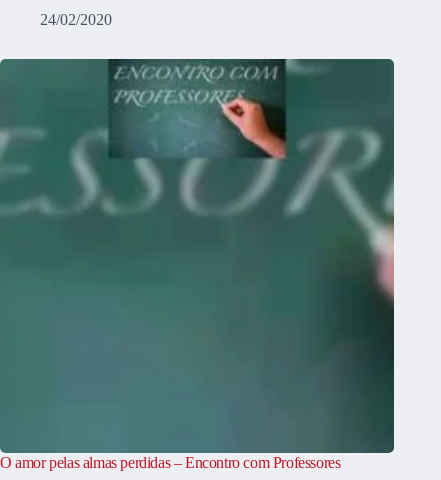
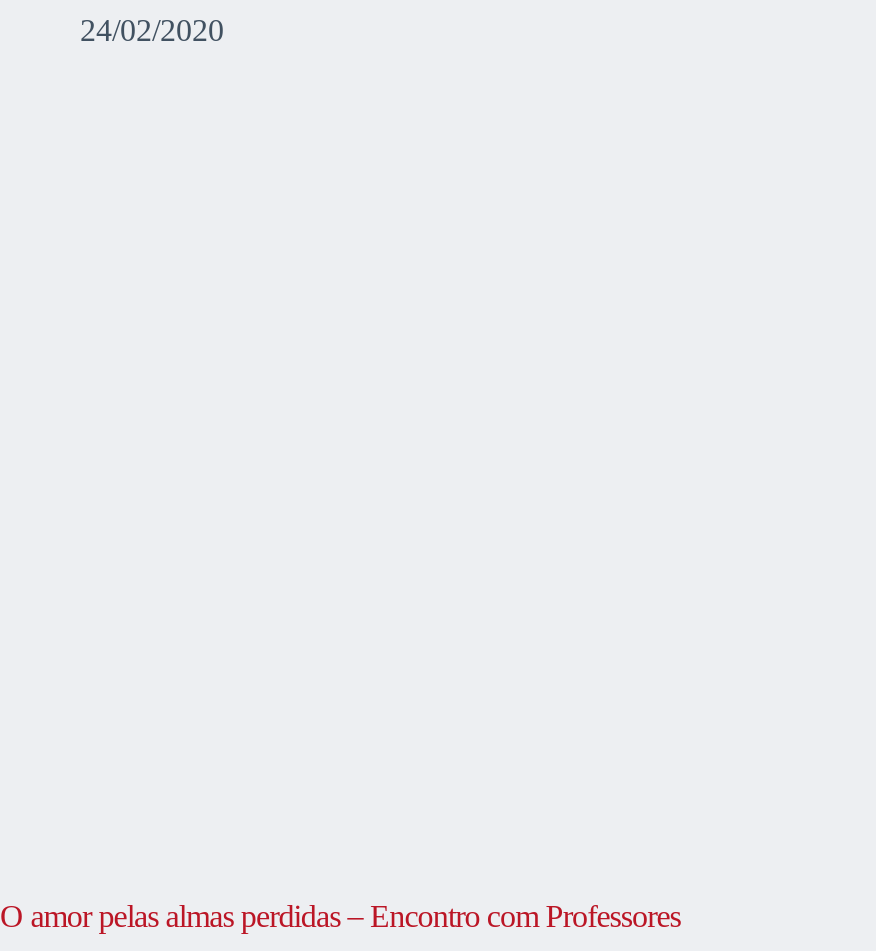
[3,58,395,454] [image] -> none

